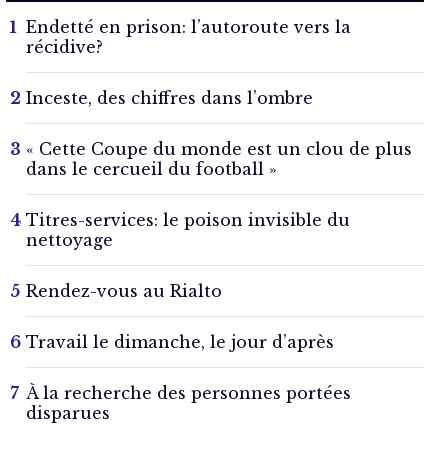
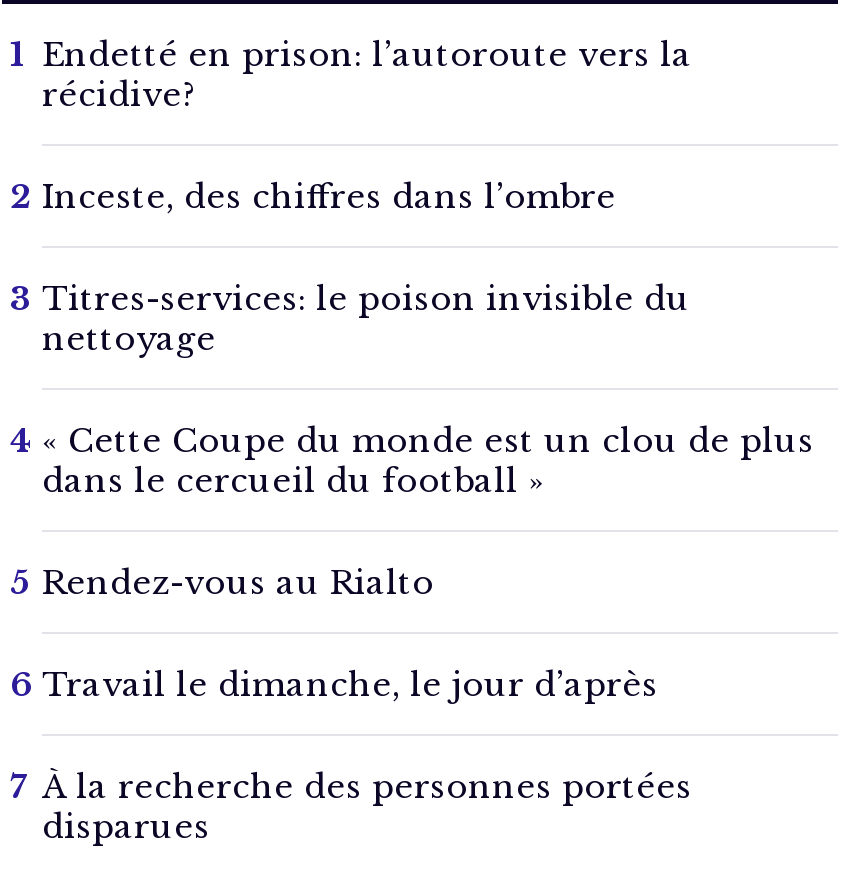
moved [26,139,412,179] -> [42,421,814,501]: « Cette Coupe du monde est un clou de plus | dans le cercueil du football »
moved [26,210,350,250] -> [42,279,690,359]: Titres-services: le poison invisible du | nettoyage

